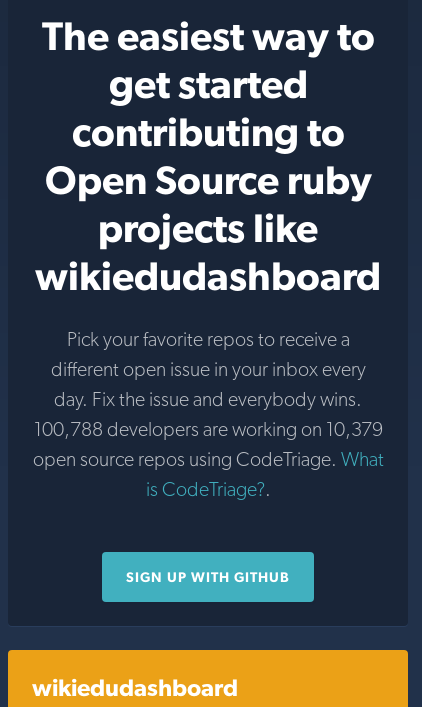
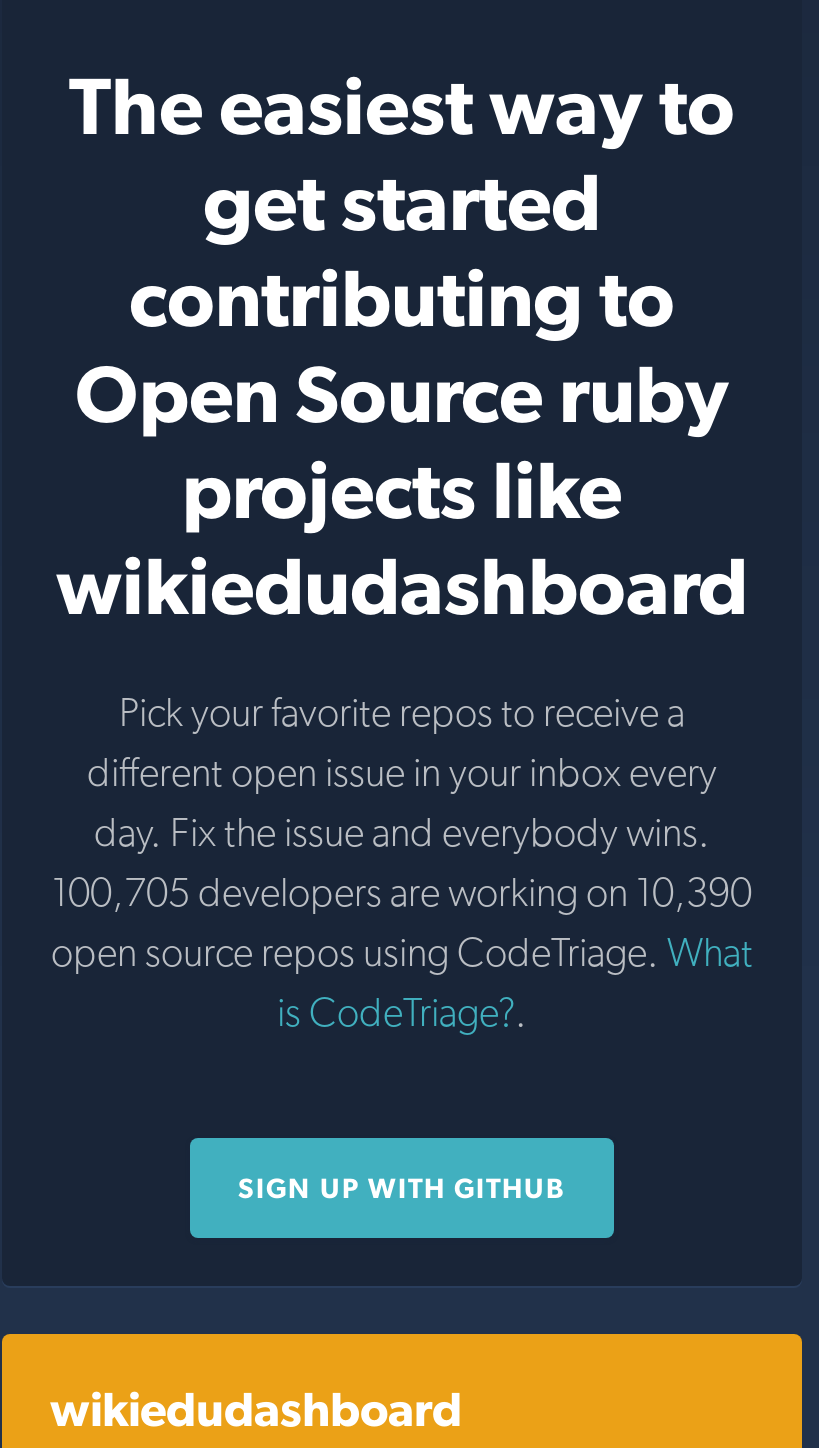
[33,417,382,441] 100,788 developers are working on 10,379 -> [52,868,752,916] 100,705 developers are working on 10,390

